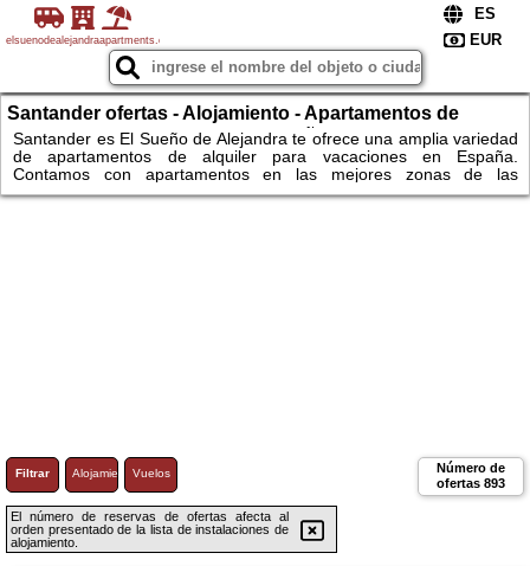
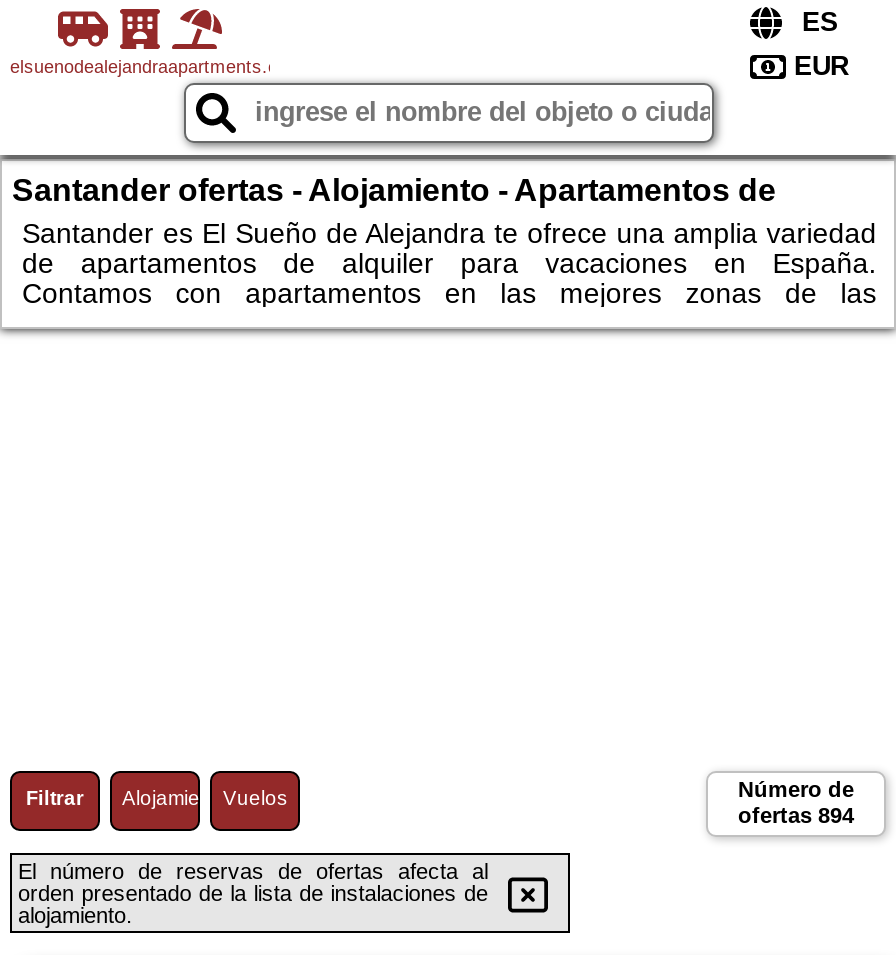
[437,476,505,490] ofertas 893 -> [738,803,854,827] ofertas 894

